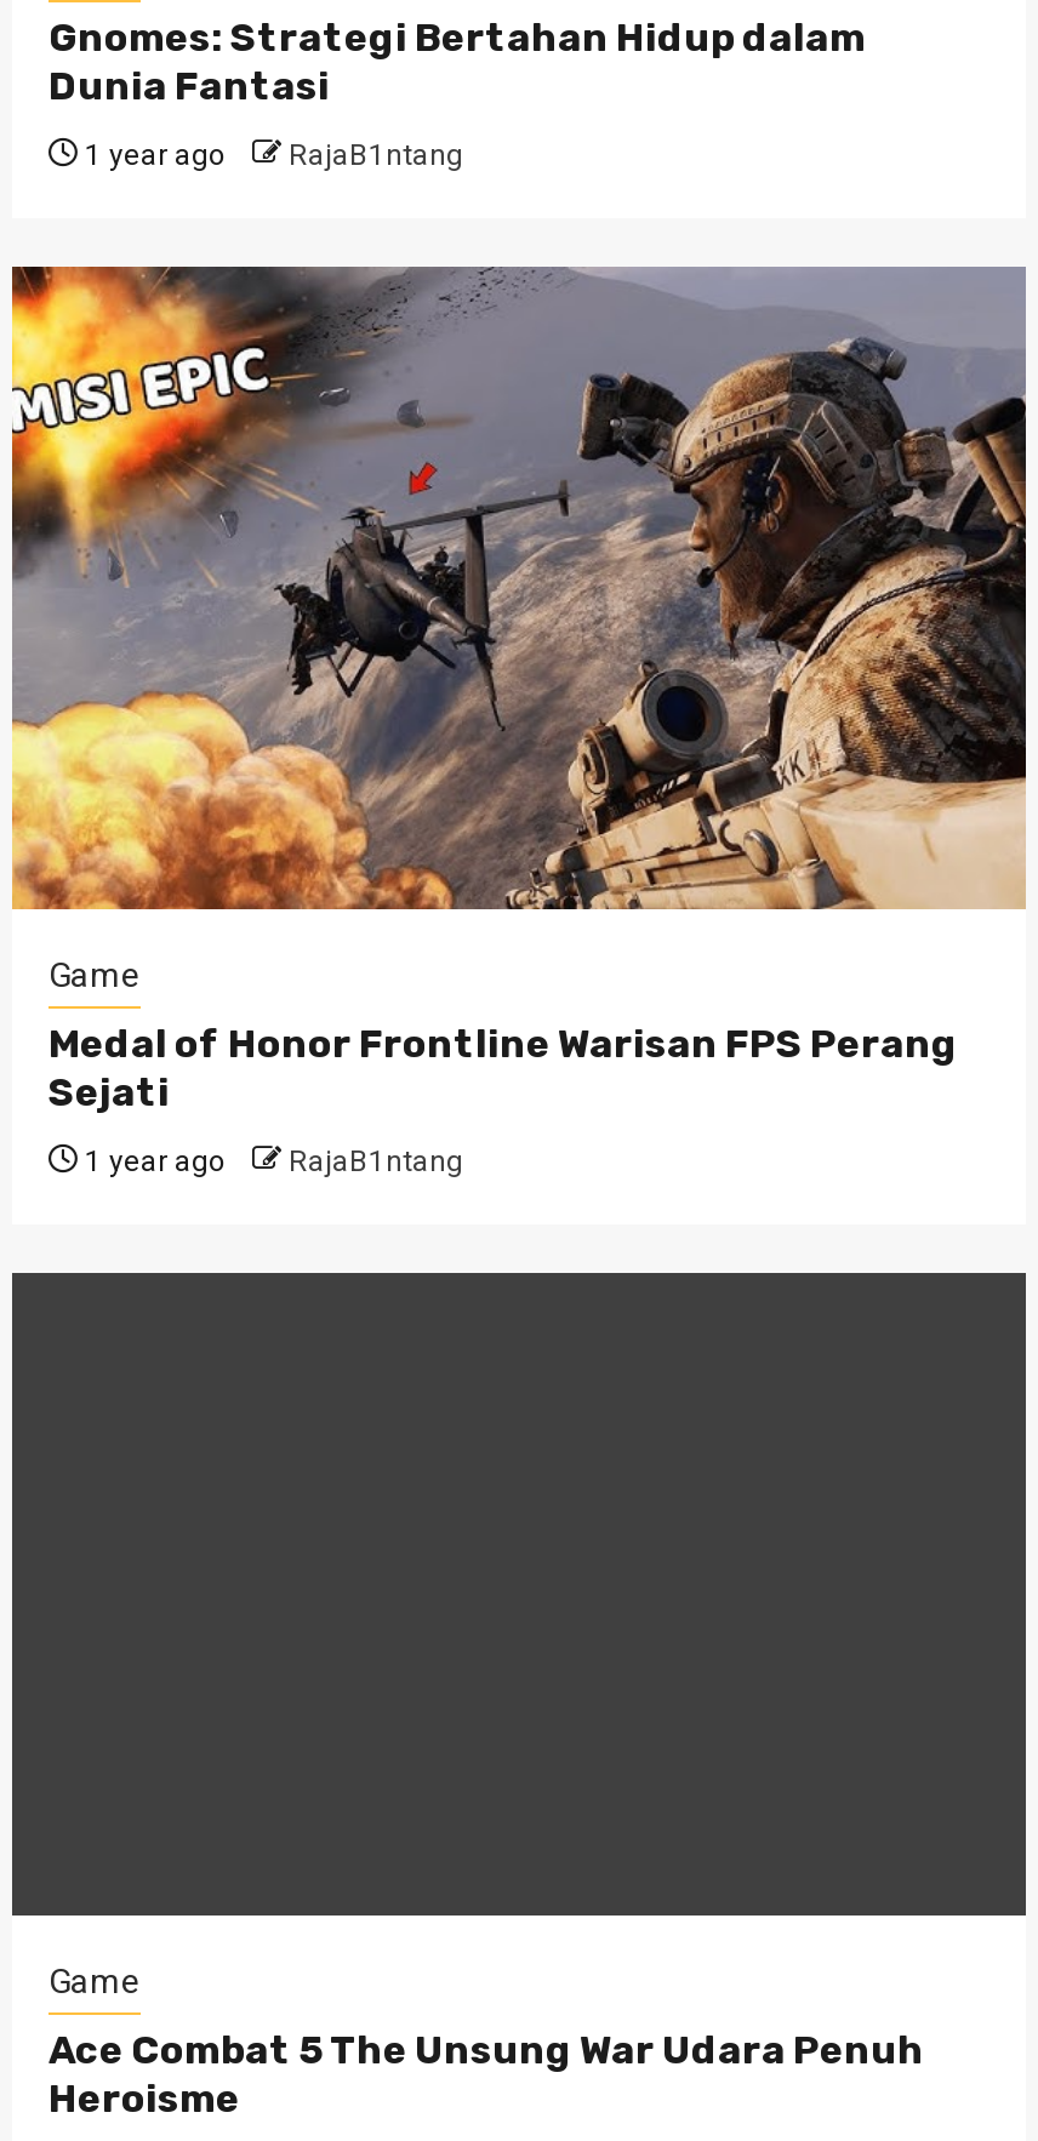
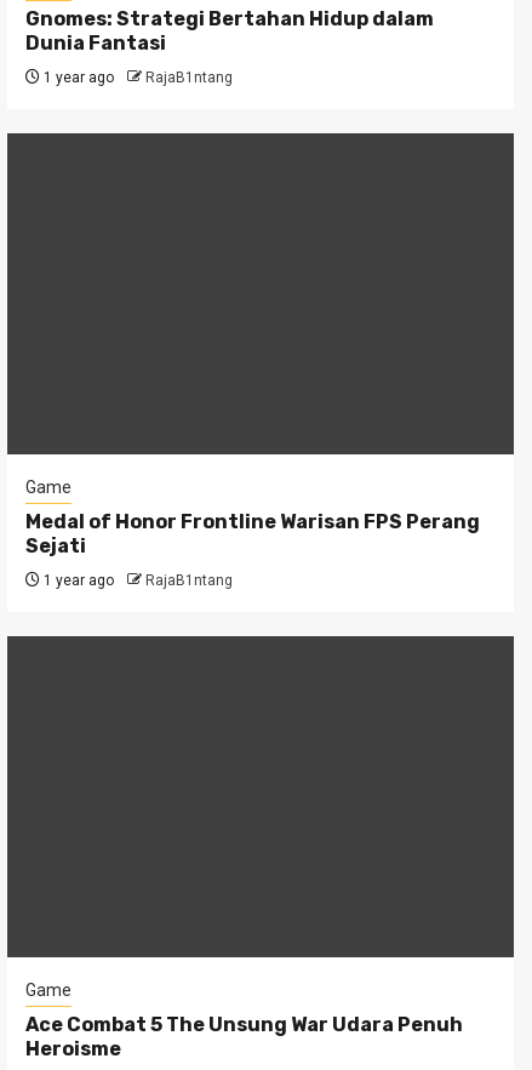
[10,264,1026,912] [image] -> none

